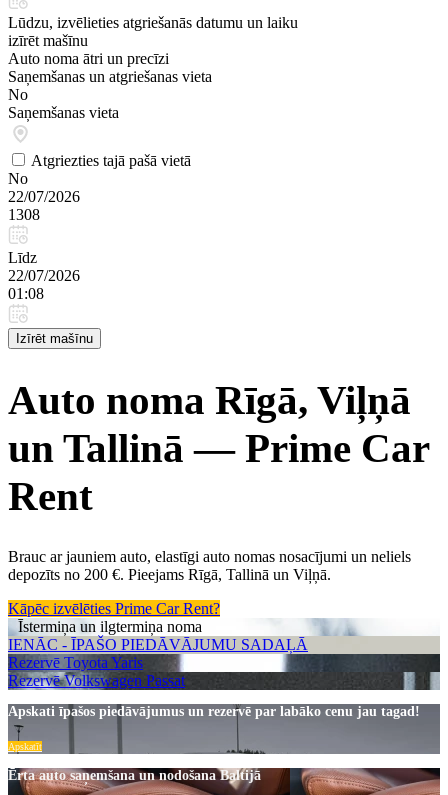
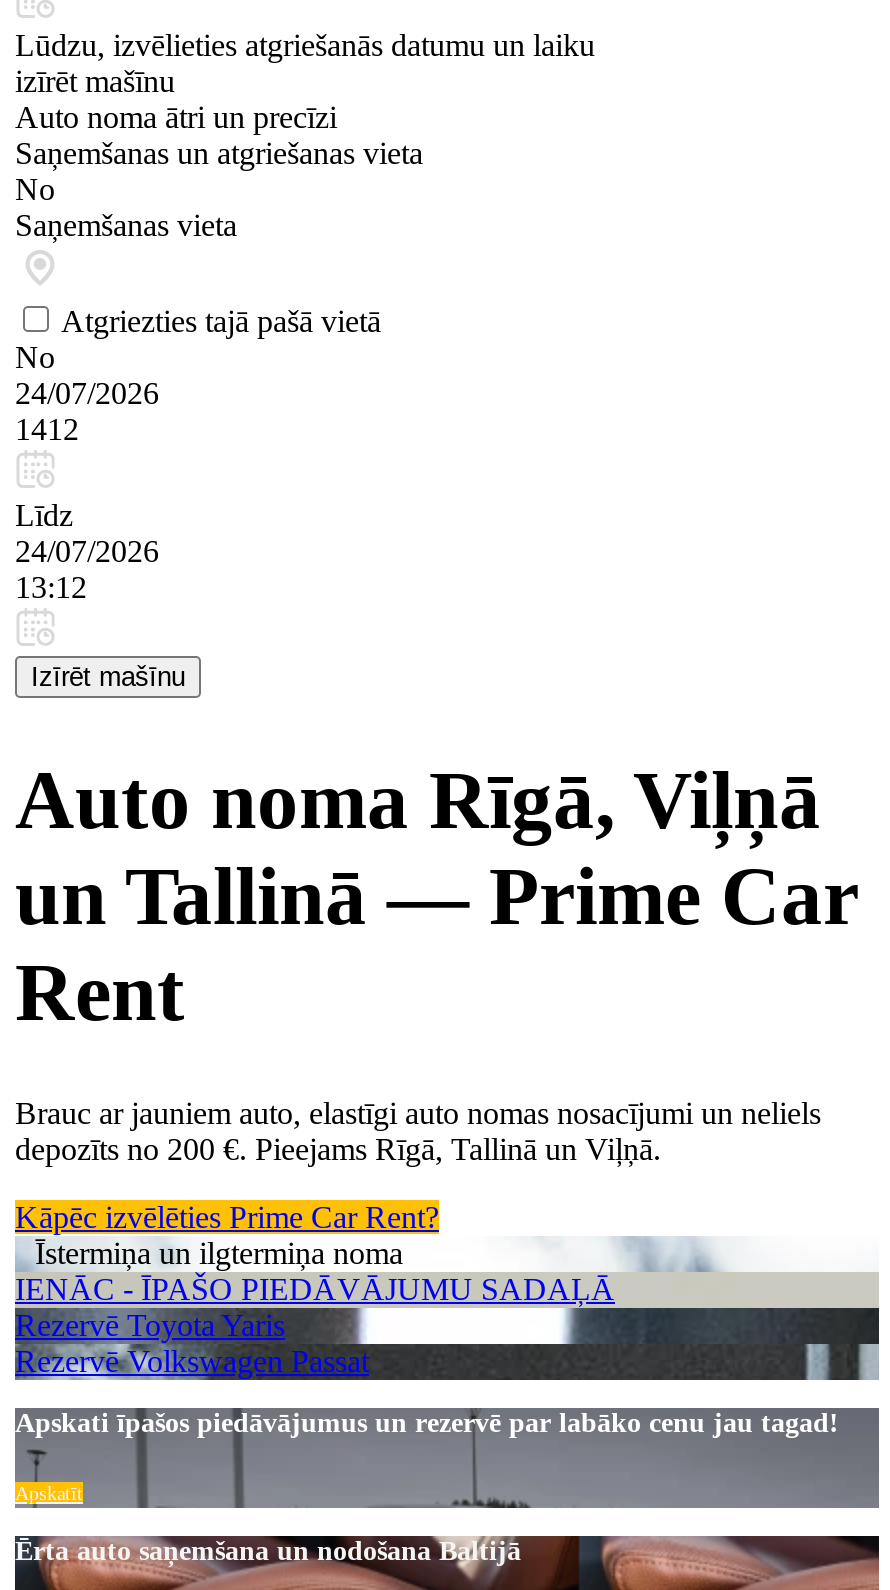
[8,188,80,205] 22/07/2026 -> [15,376,159,410] 24/07/2026
[8,206,40,223] 1308 -> [15,412,79,446] 1412
[8,267,80,284] 22/07/2026 -> [15,534,159,568] 24/07/2026
[8,285,44,302] 01:08 -> [15,570,87,604] 13:12

